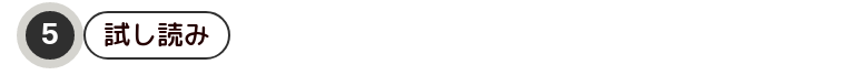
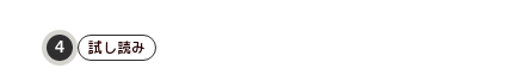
[41,14,210,52] 5 試し読み -> [55,36,146,57] 4 試し読み

